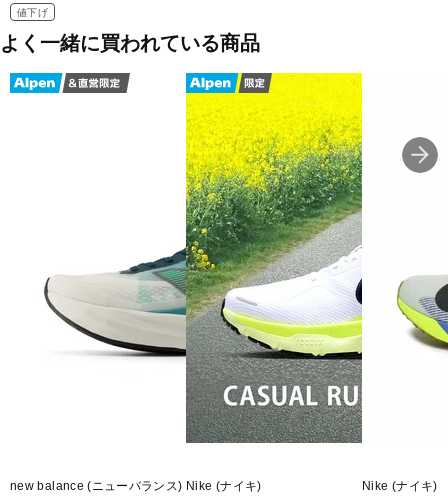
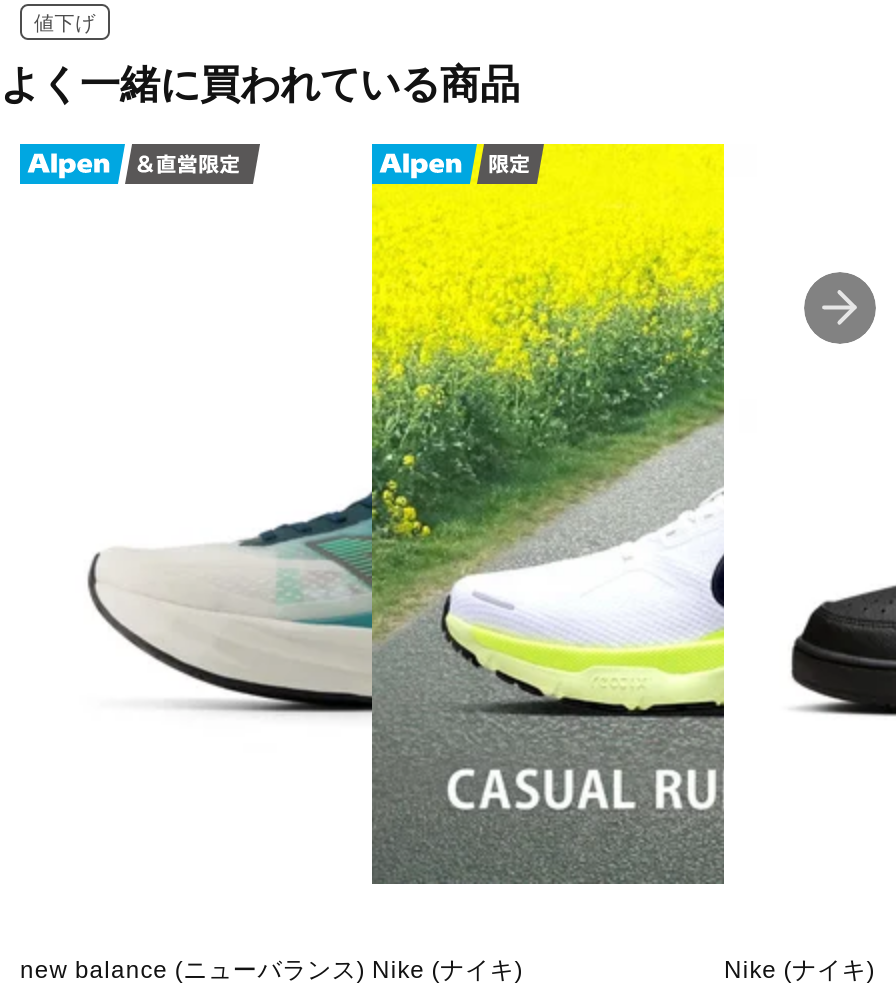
[396,275,445,359] [image] -> [790,550,890,718] [image]

